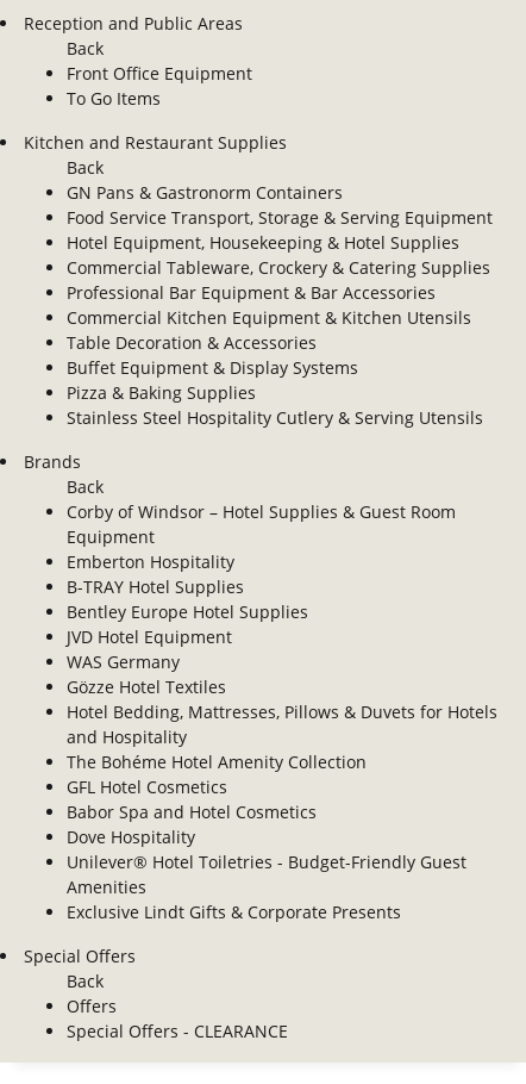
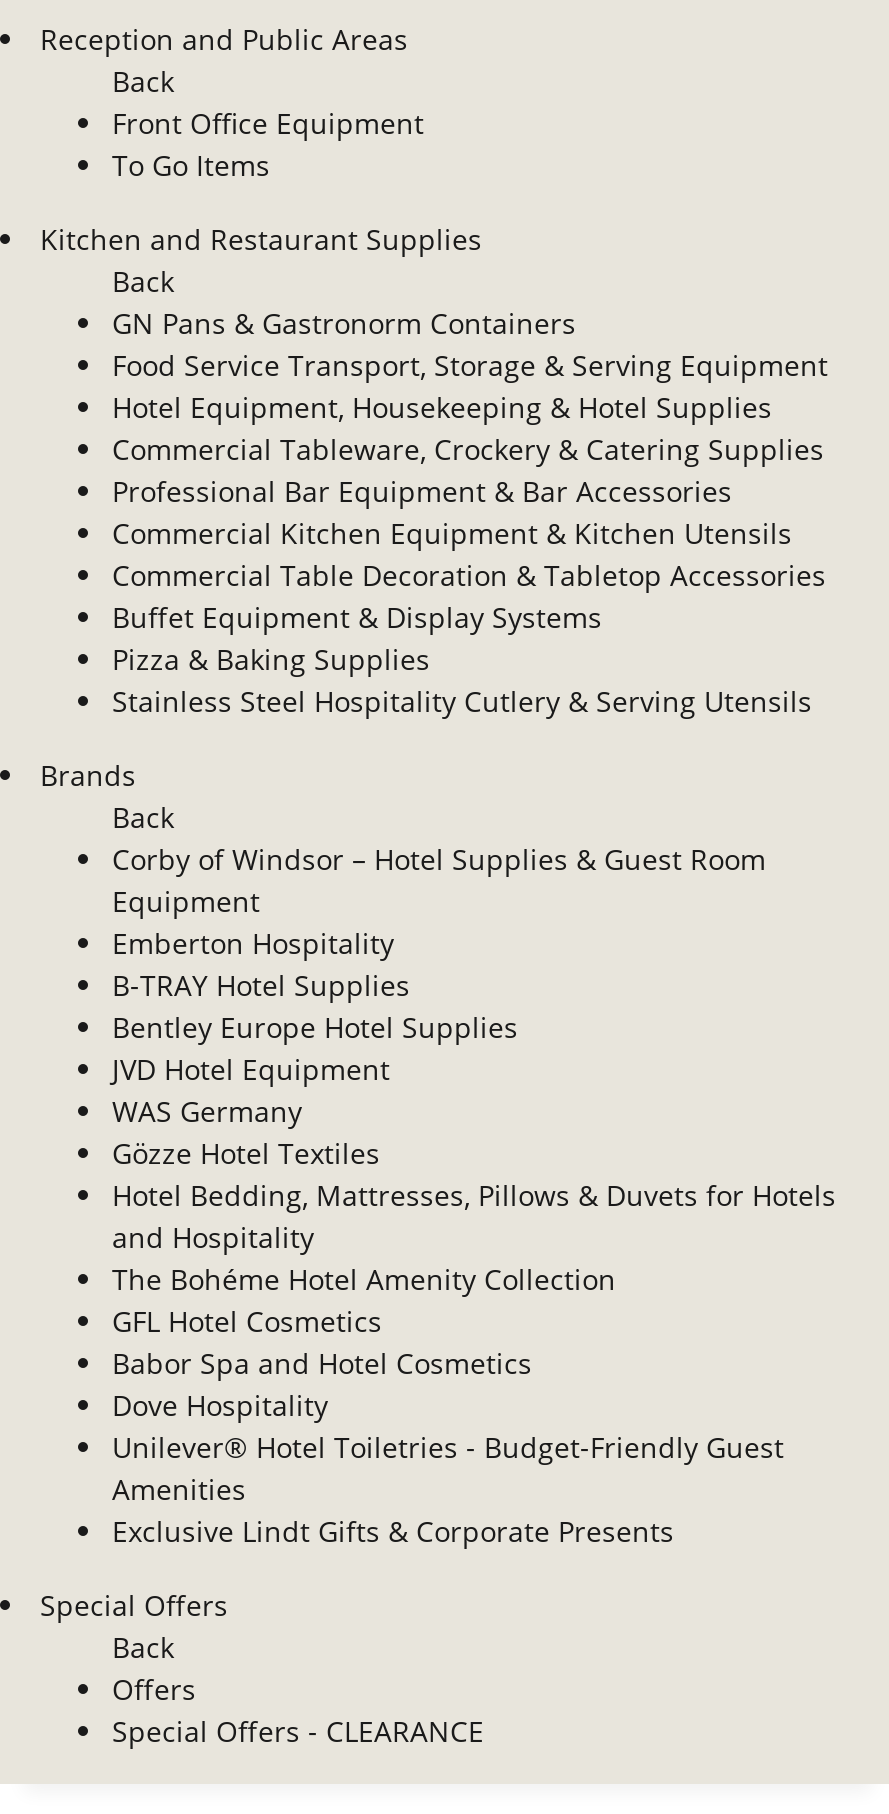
[67,331,317,354] Table Decoration & Accessories -> [112,556,826,594] Commercial Table Decoration & Tabletop Accessories

